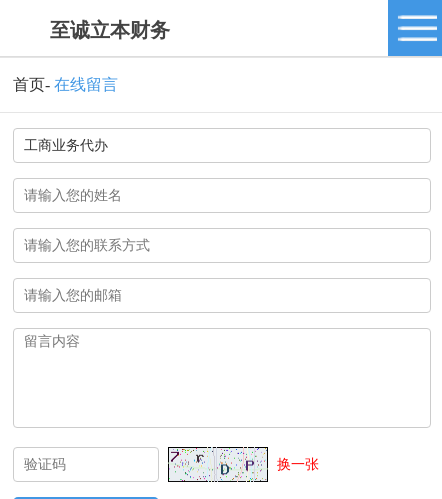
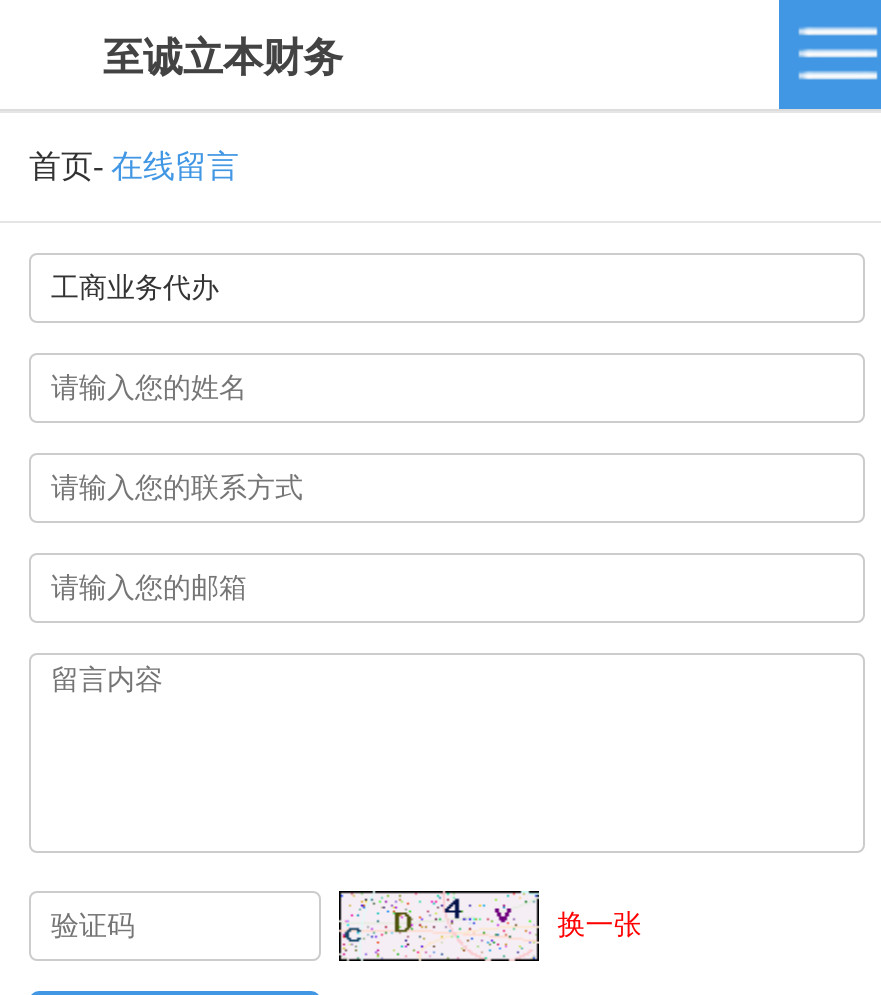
[168,446,269,483] [image] -> [337,889,541,963] [image]

